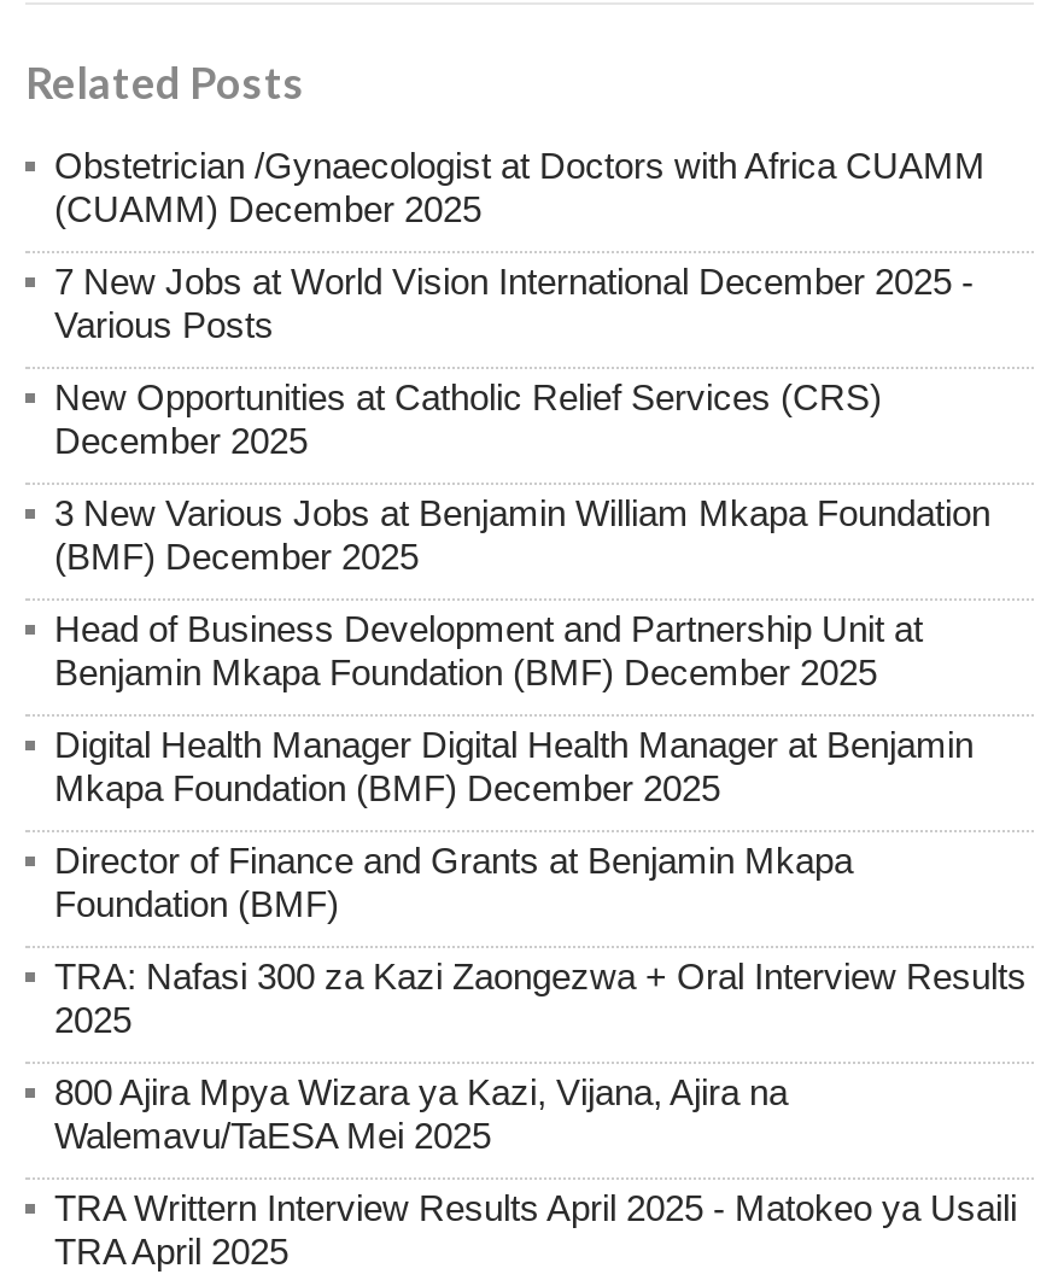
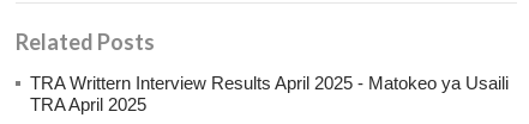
[54,144,1027,1155] Obstetrician /Gynaecologist at Doctors with Africa CUAMM | (CUAMM) December 2025 | 7 New Jobs at World Vision International December 2025 - | Various Posts | New Opportunities at Catholic Relief Services (CRS) | December 2025 | 3 New Various Jobs at Benjamin William Mkapa Foundation | (BMF) December 2025 | Head of Business Development and Partnership Unit at | Benjamin Mkapa Foundation (BMF) December 2025 | Digital Health Manager Digital Health Manager at Benjamin | Mkapa Foundation (BMF) December 2025 | Director of Finance and Grants at Benjamin Mkapa | Foundation (BMF) | TRA: Nafasi 300 za Kazi Zaongezwa + Oral Interview Results | 2025 | 800 Ajira Mpya Wizara ya Kazi, Vijana, Ajira na | Walemavu/TaESA Mei 2025 -> none

